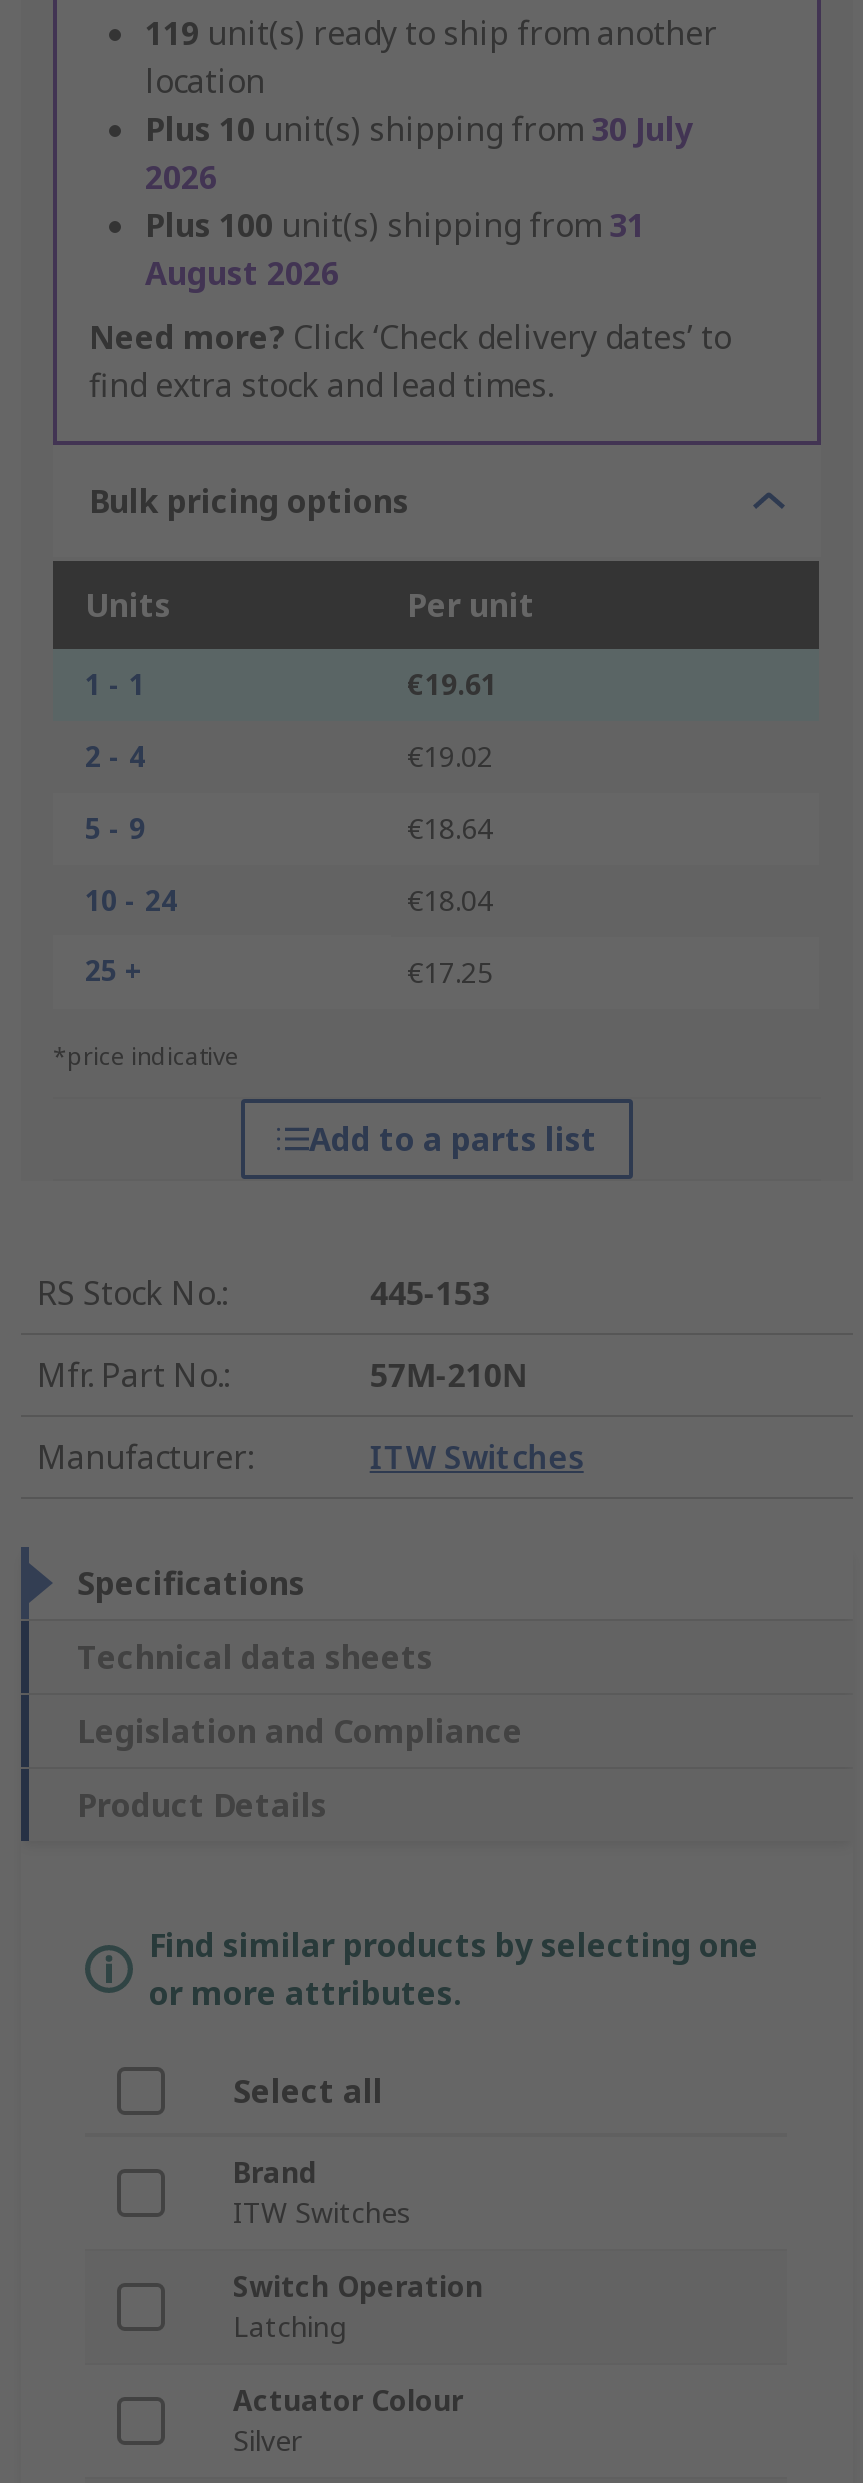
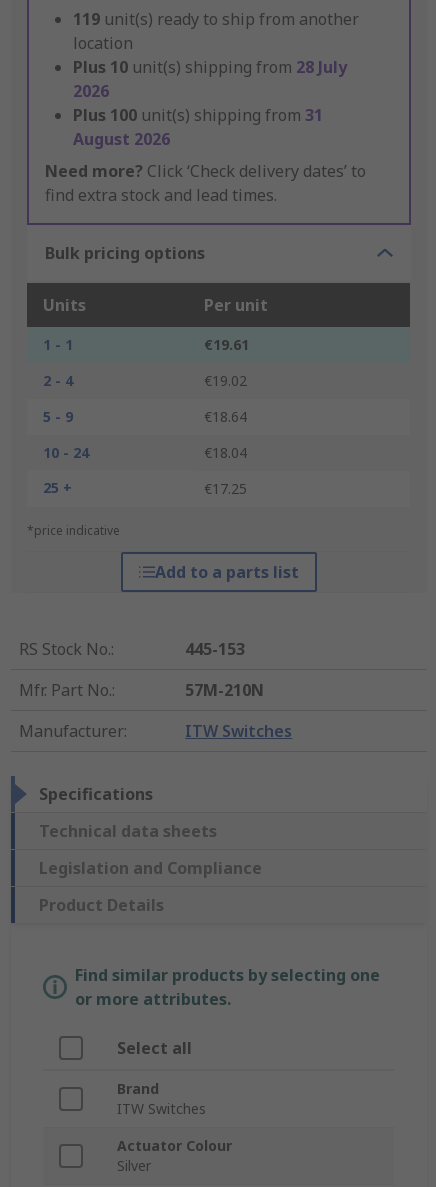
[145,108,693,152] Plus 10 unit(s) shipping from 30 July -> [73,56,347,78] Plus 10 unit(s) shipping from 28 July
[233,2268,483,2346] Switch Operation | Latching -> none

